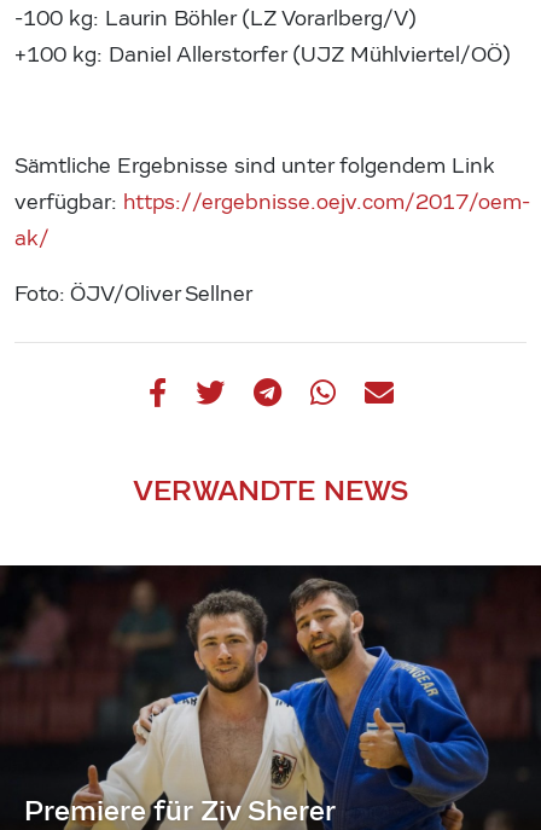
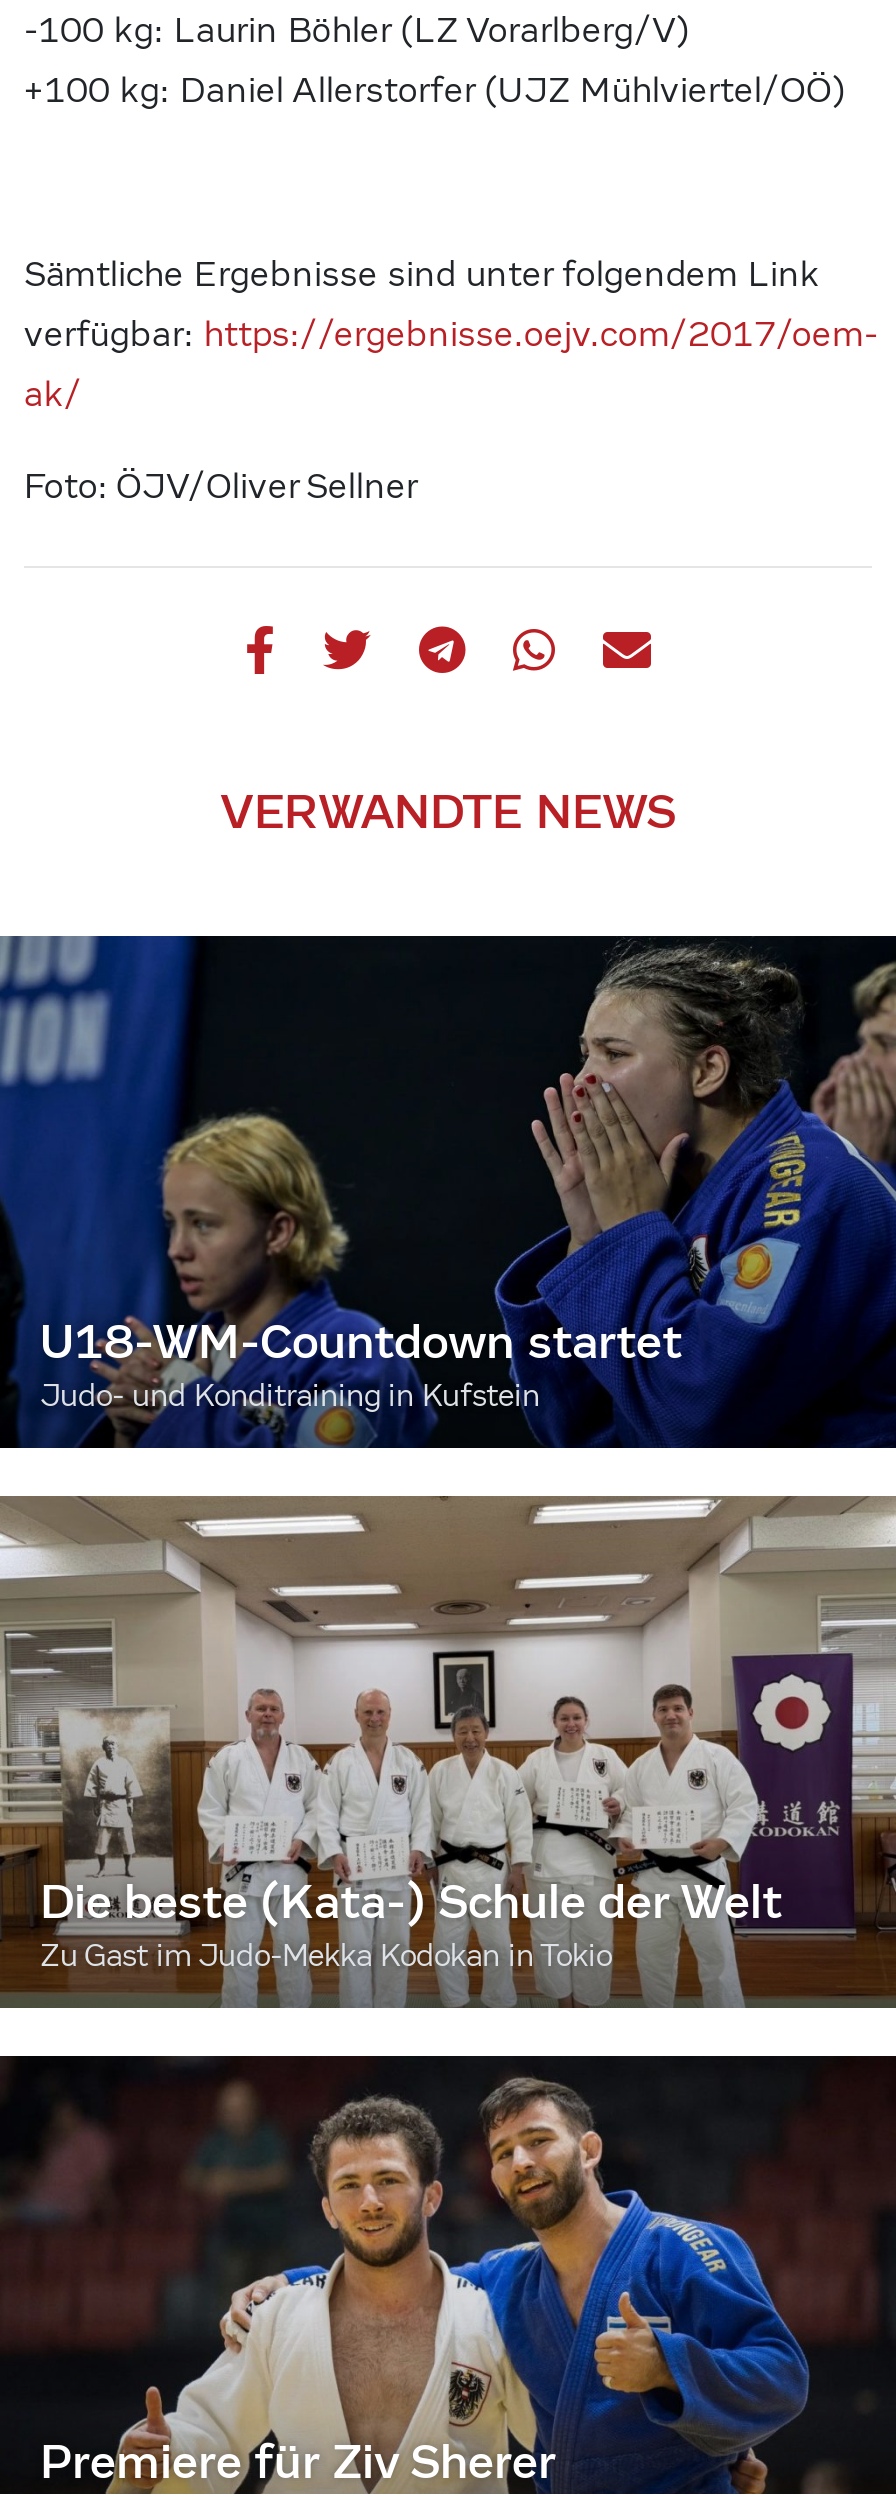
none -> [6,934,890,1450] [image] | U18-WM-Countdown startet | Judo- und Konditraining in Kufstein
none -> [6,1494,890,2010] [image] | Die beste (Kata-) Schule der Welt | Zu Gast im Judo-Mekka Kodokan in Tokio

